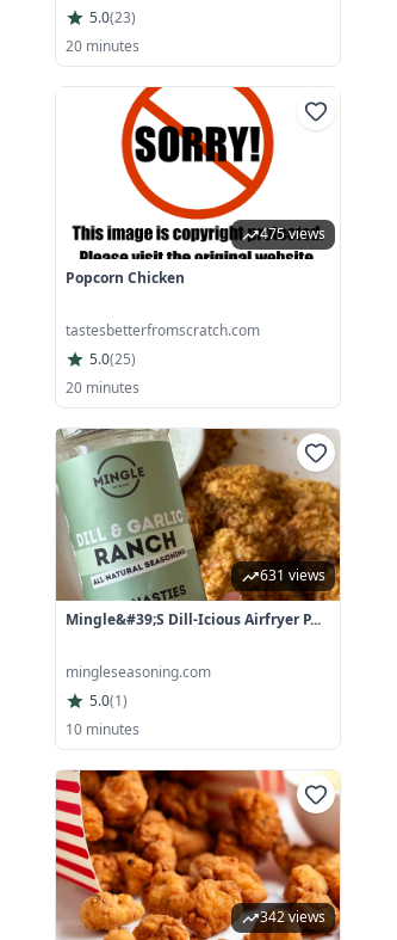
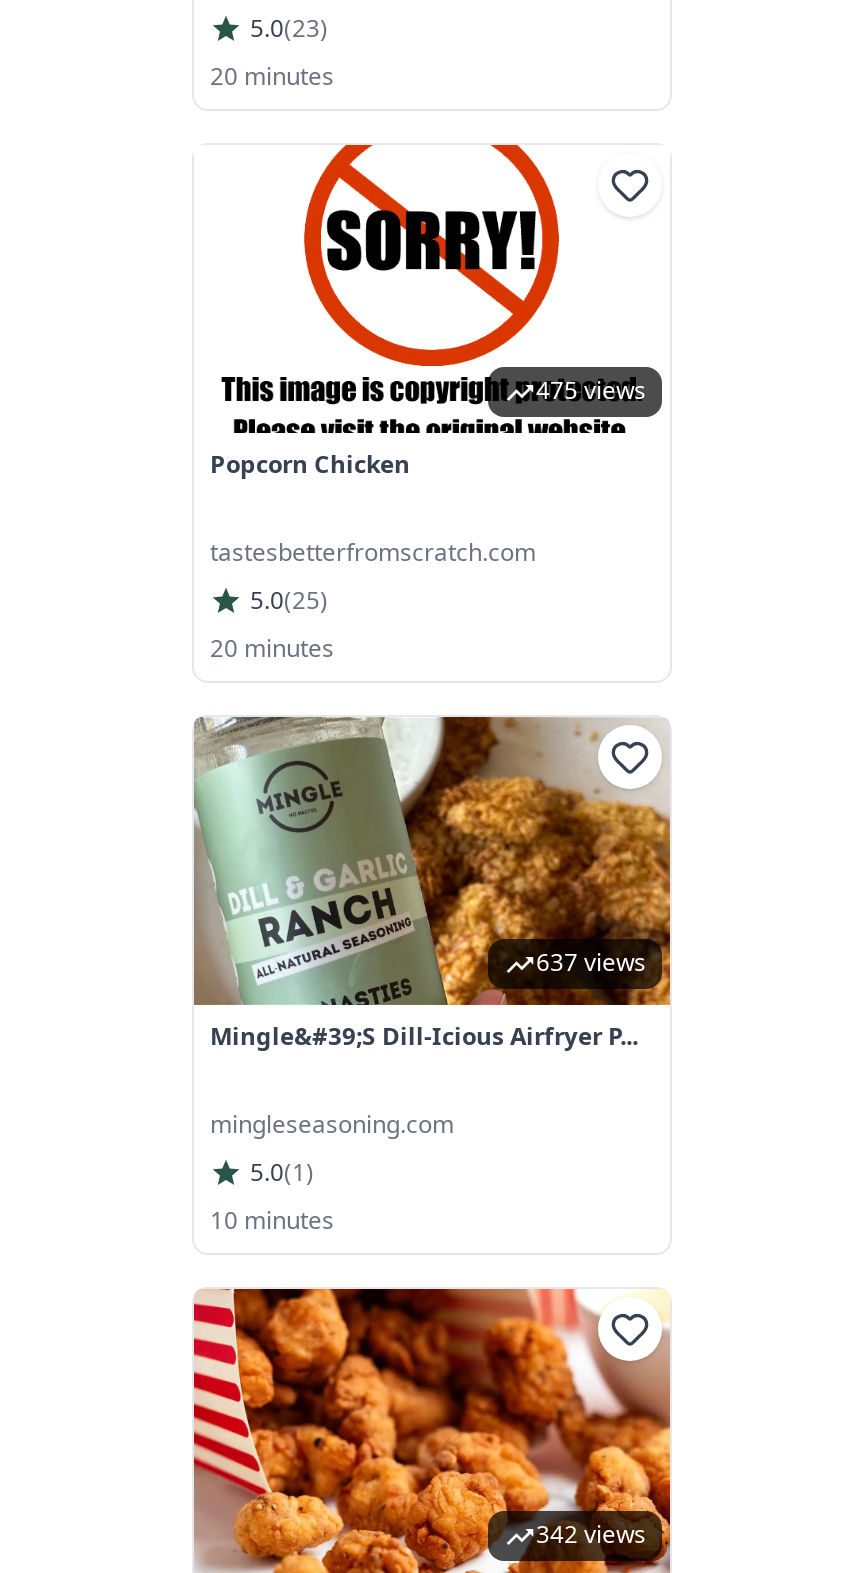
[260,565,325,585] 631 views -> [536,945,646,979] 637 views

